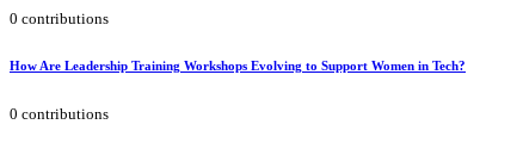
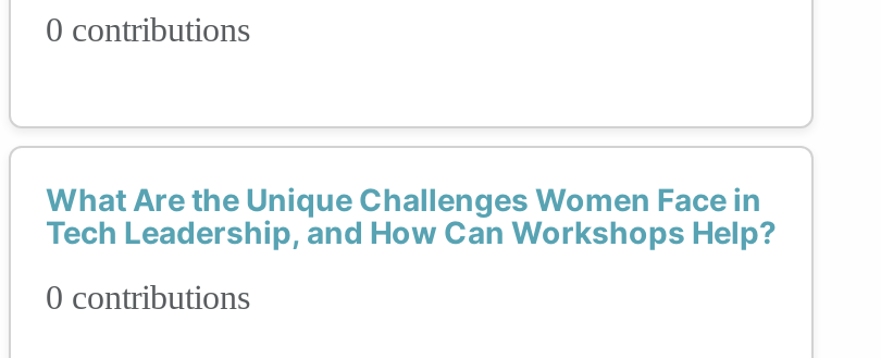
[10,59,466,73] How Are Leadership Training Workshops Evolving to Support Women in Tech? -> [46,181,777,250] What Are the Unique Challenges Women Face in | Tech Leadership, and How Can Workshops Help?

